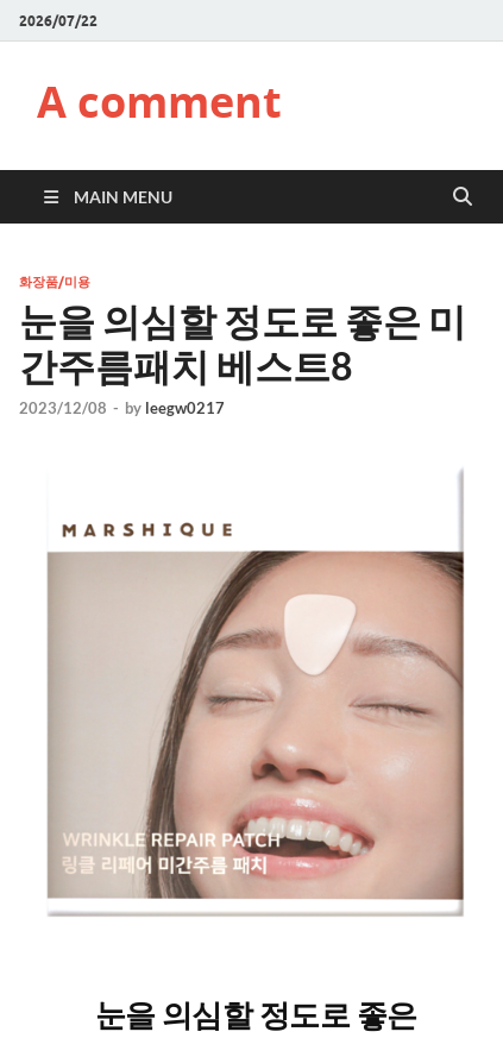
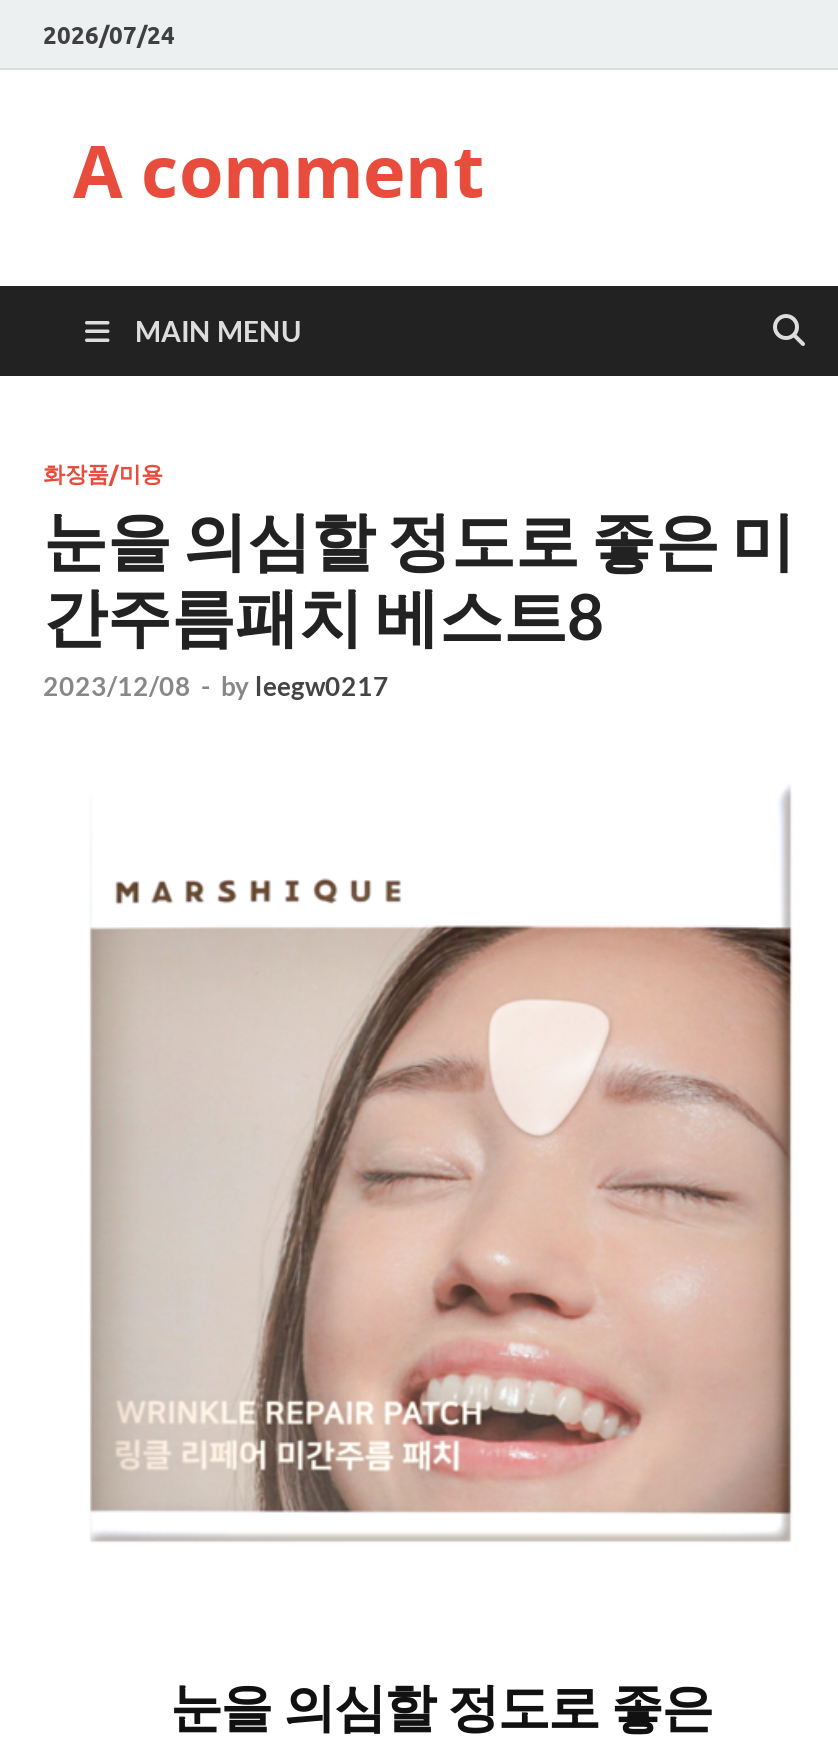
[19,11,98,29] 2026/07/22 -> [43,19,175,49] 2026/07/24

